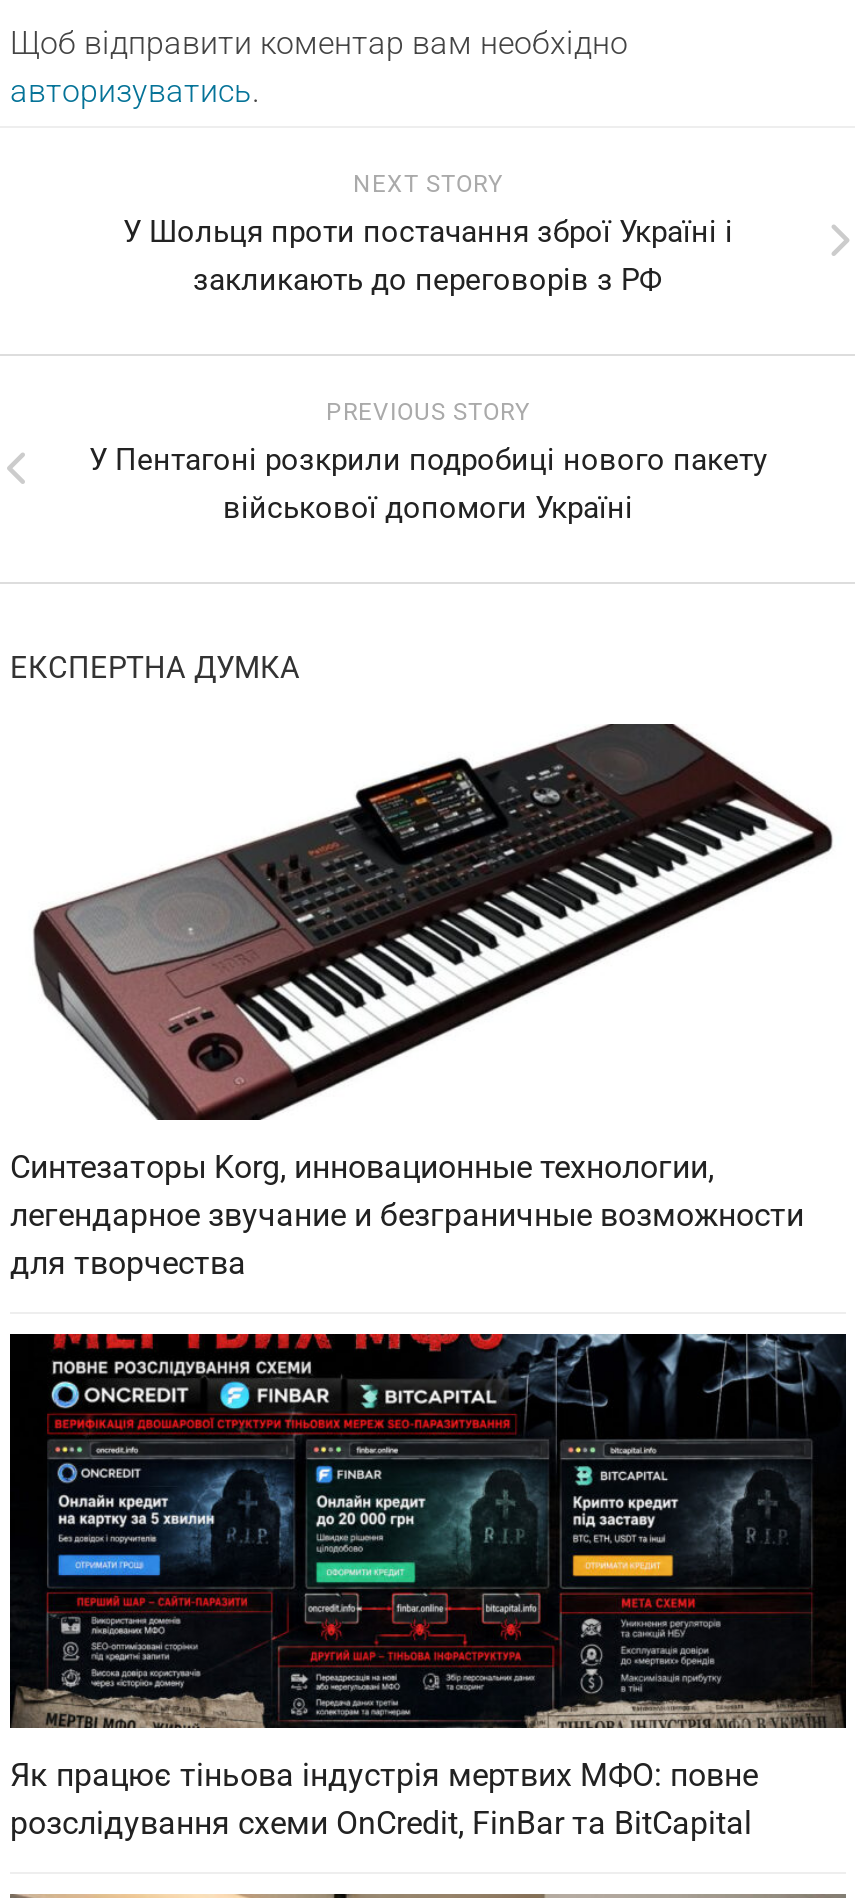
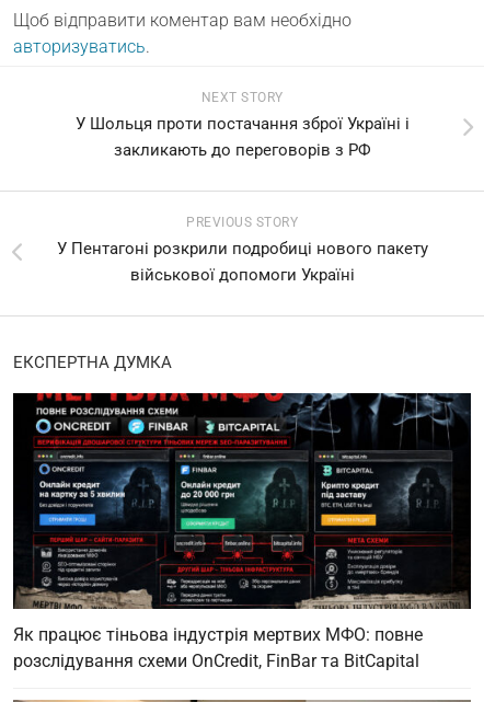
[10,724,834,1281] [image] | Синтезаторы Korg, инновационные технологии, | легендарное звучание и безграничные возможности | для творчества -> none

